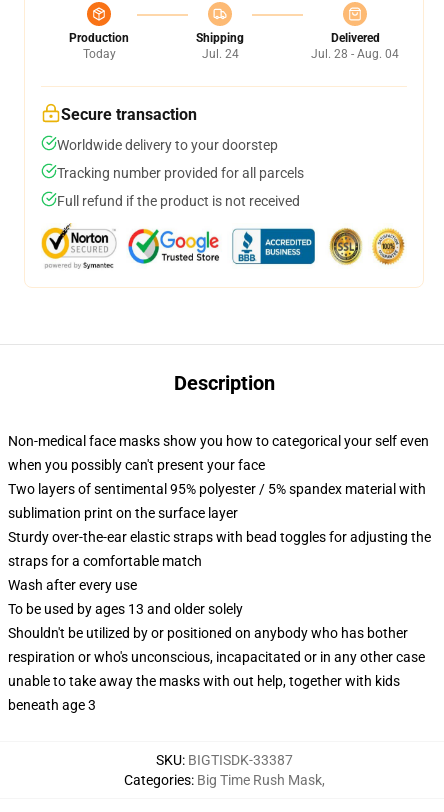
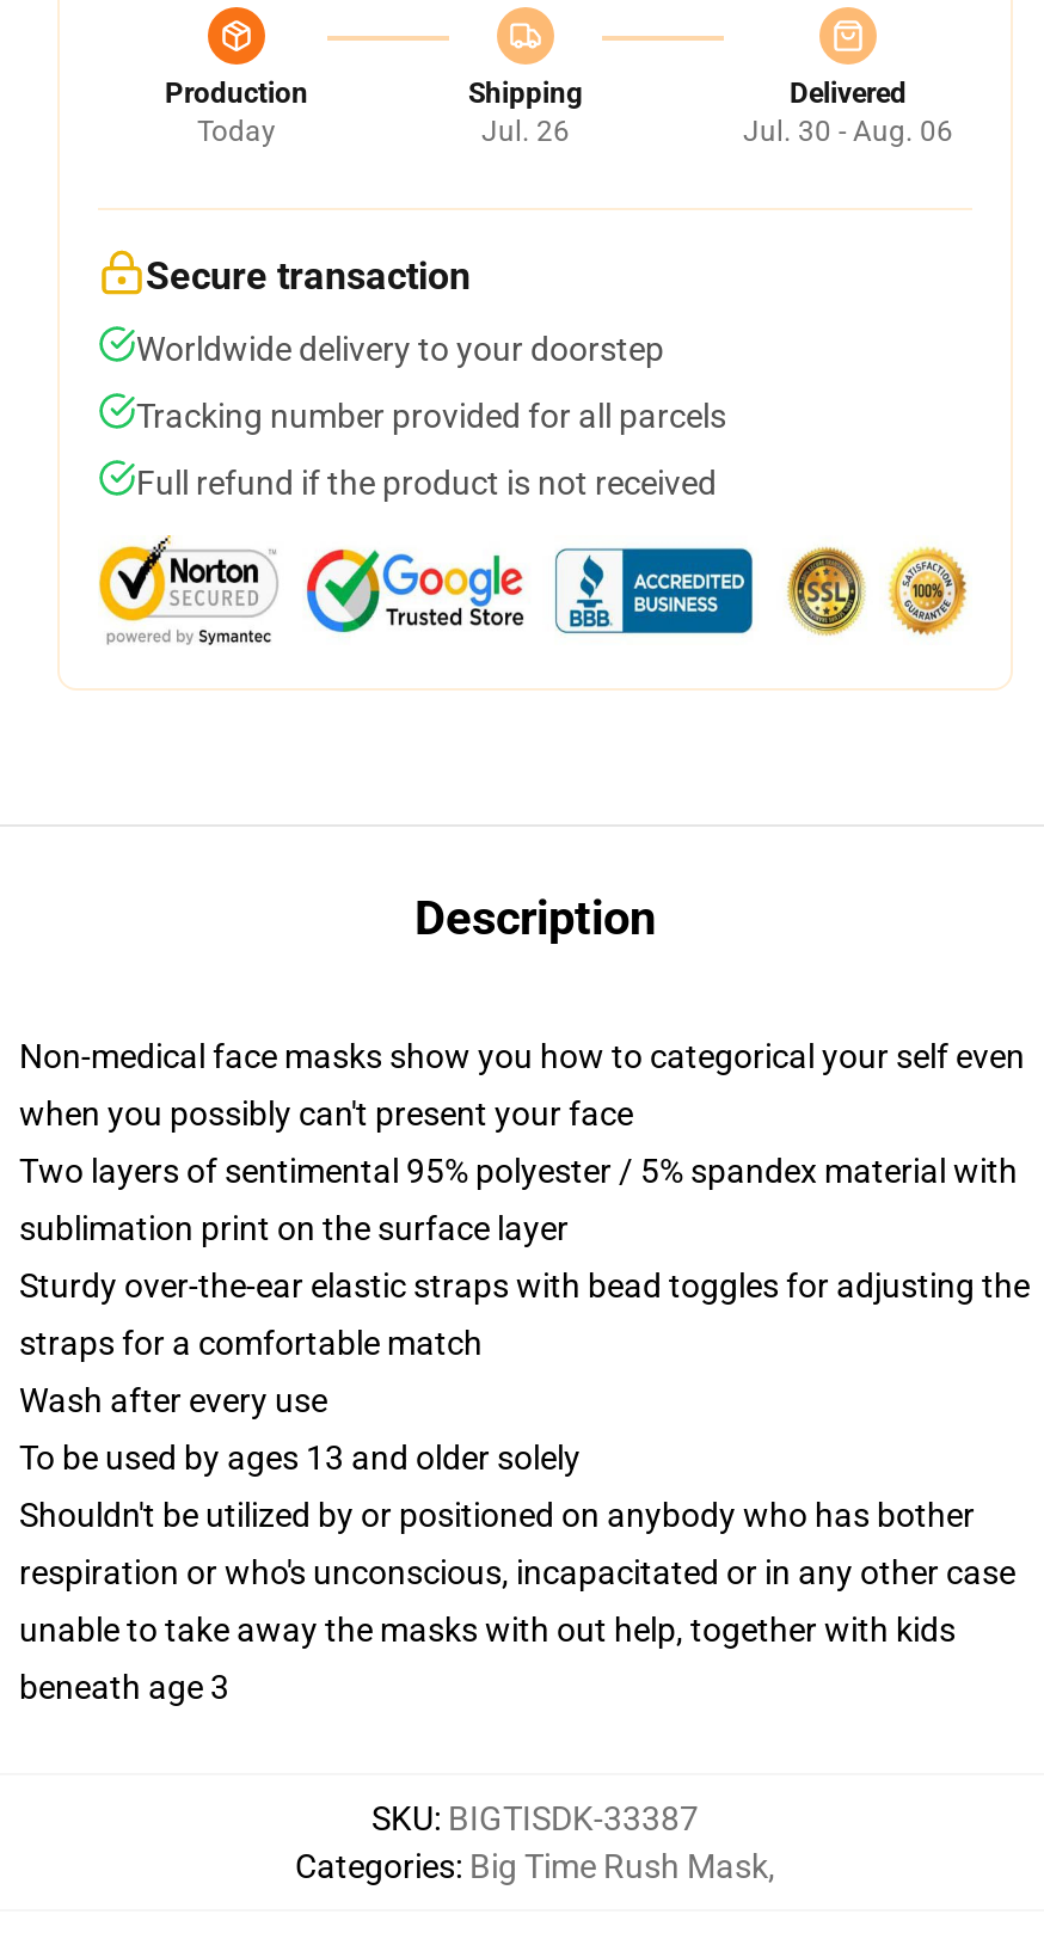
[201,47,238,61] Jul. 24 -> [481,115,570,148] Jul. 26
[311,47,399,61] Jul. 28 - Aug. 04 -> [743,115,953,148] Jul. 30 - Aug. 06

